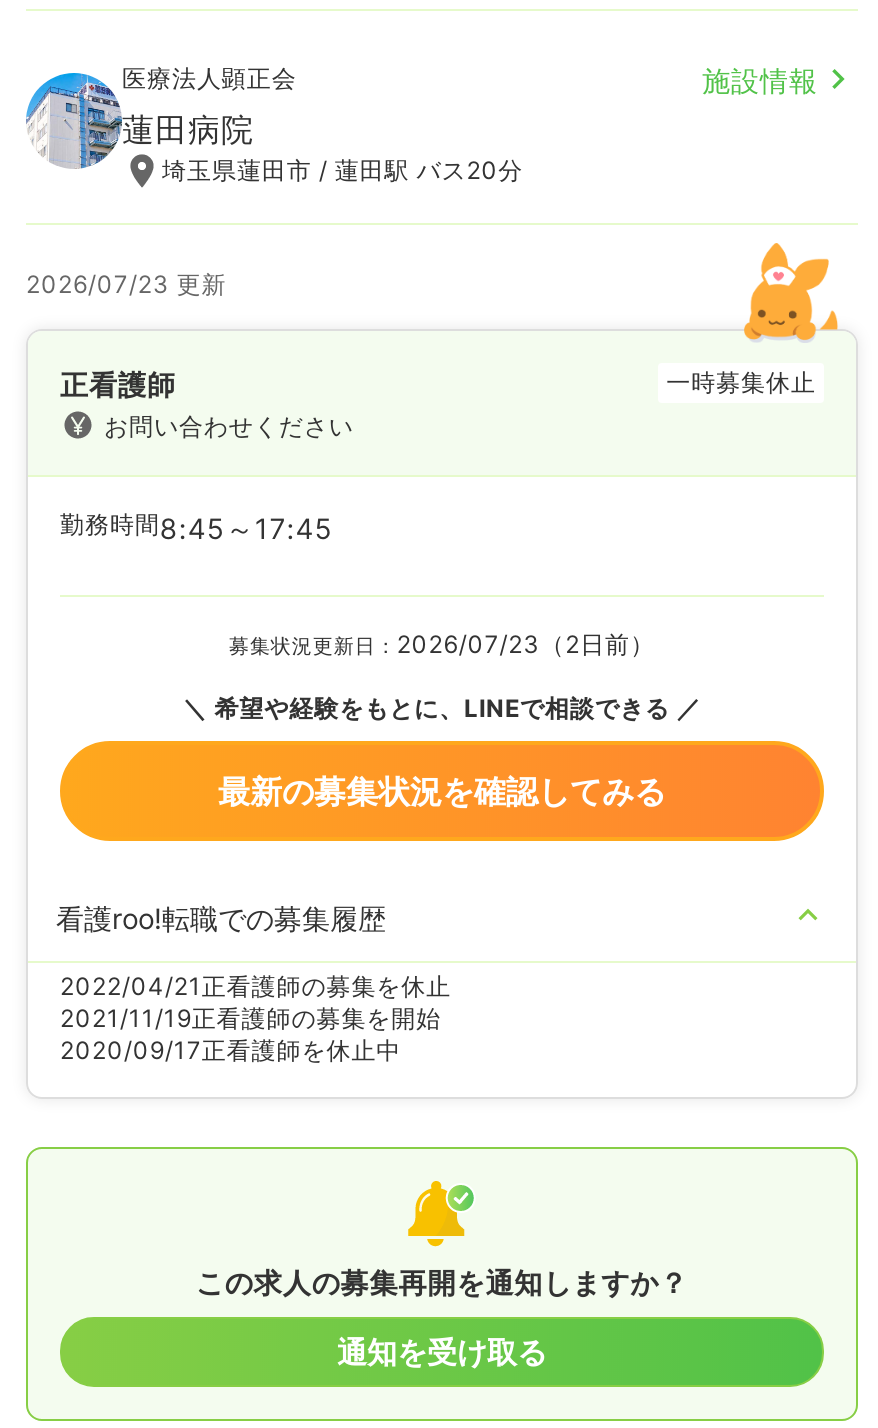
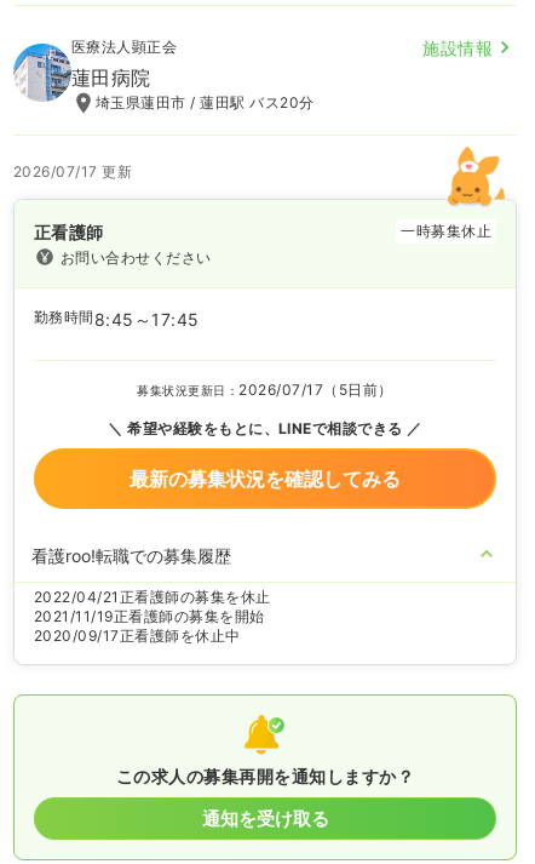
[26,269,226,299] 2026/07/23 更新 -> [13,162,132,181] 2026/07/17 更新
[229,629,655,659] 募集状況更新日：2026/07/23（2日前） -> [137,380,393,399] 募集状況更新日：2026/07/17（5日前）

